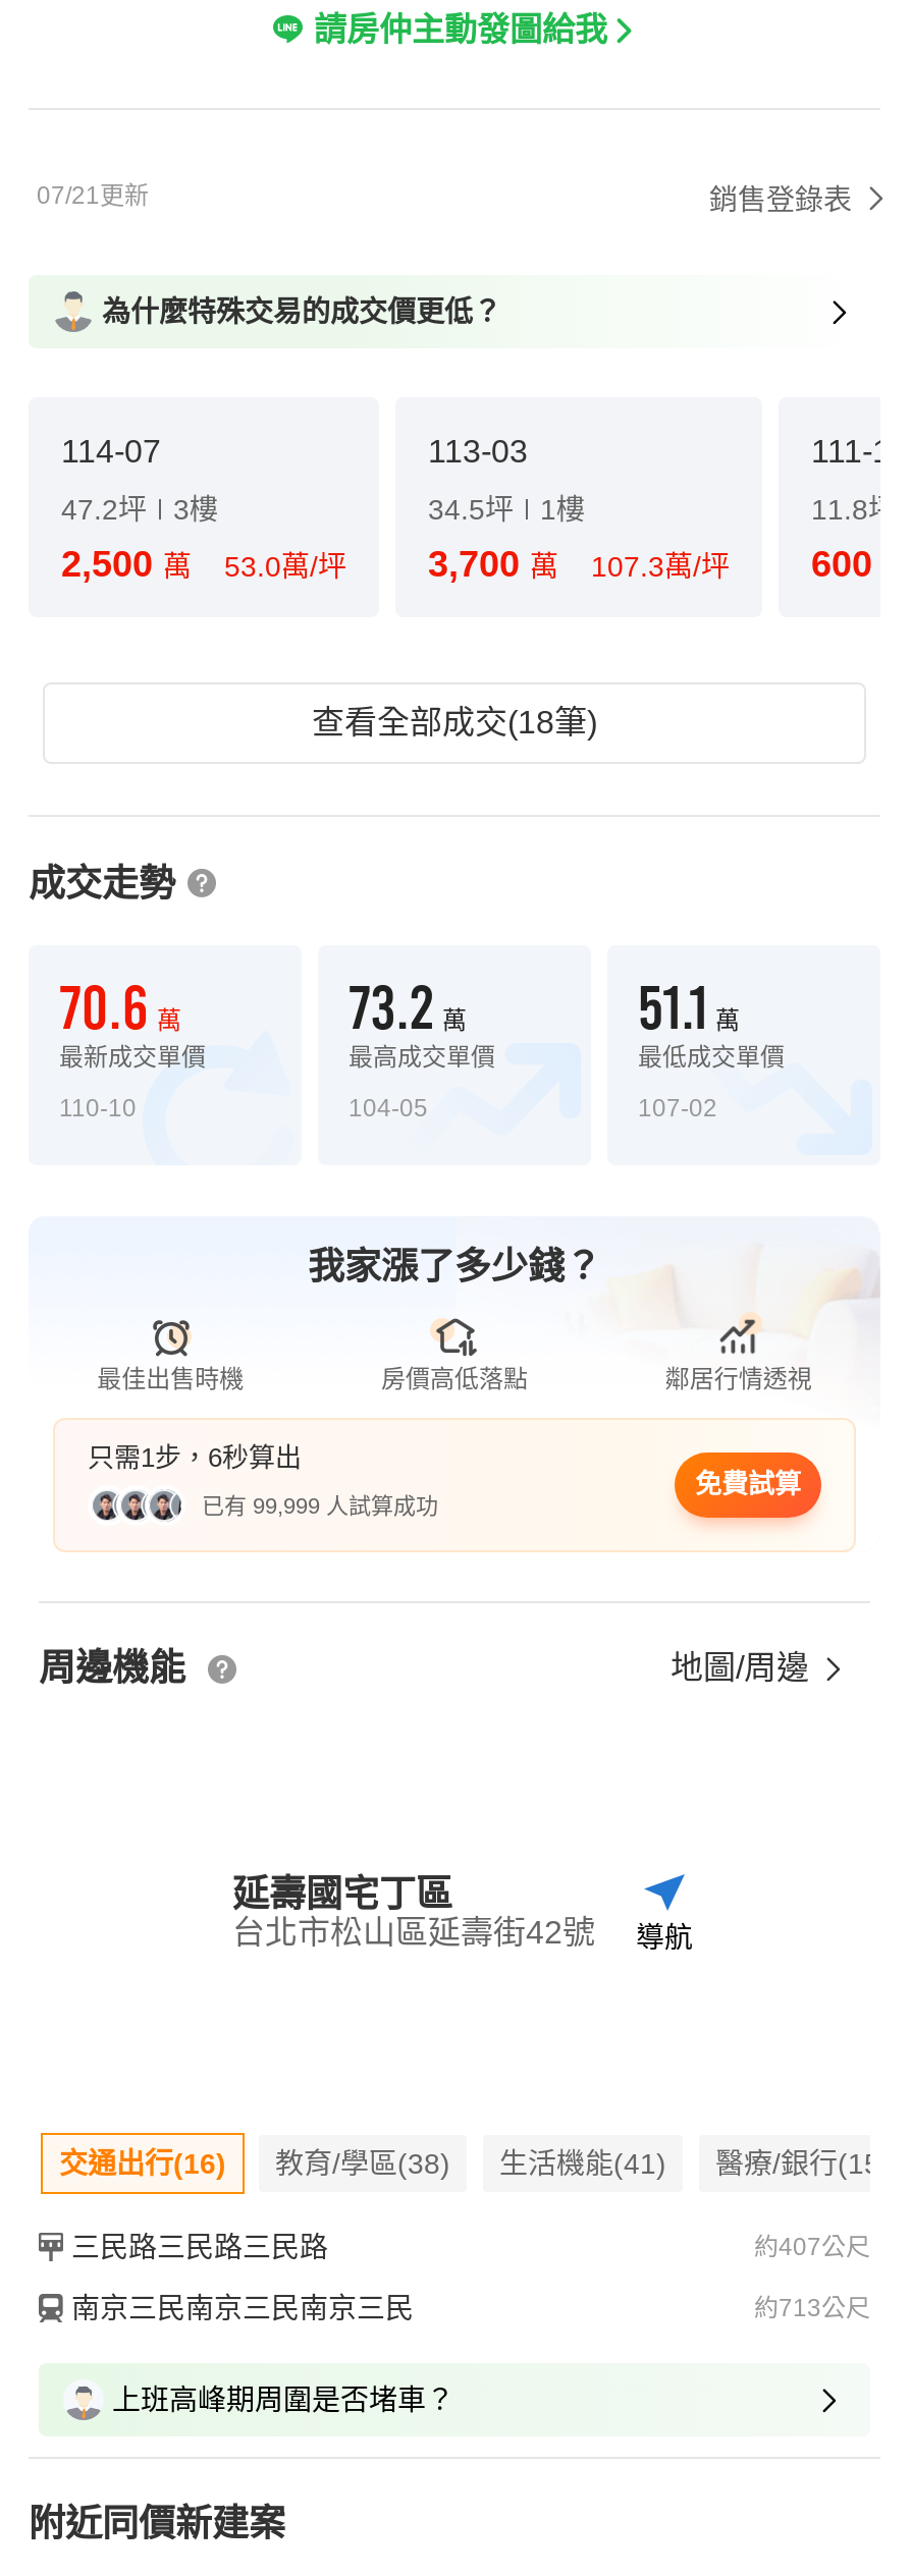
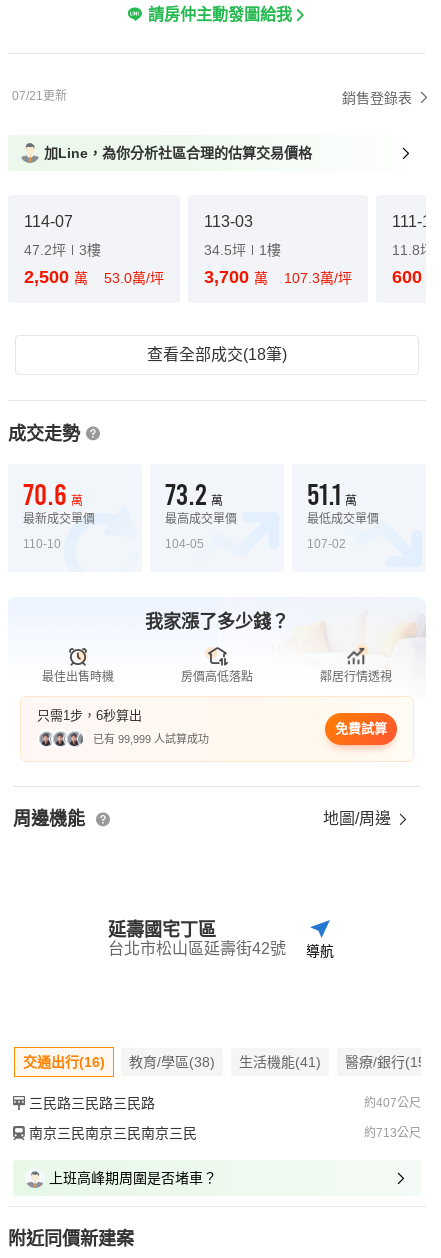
[102,295,501,328] 為什麼特殊交易的成交價更低？ -> [44,145,312,161] 加Line，為你分析社區合理的估算交易價格

